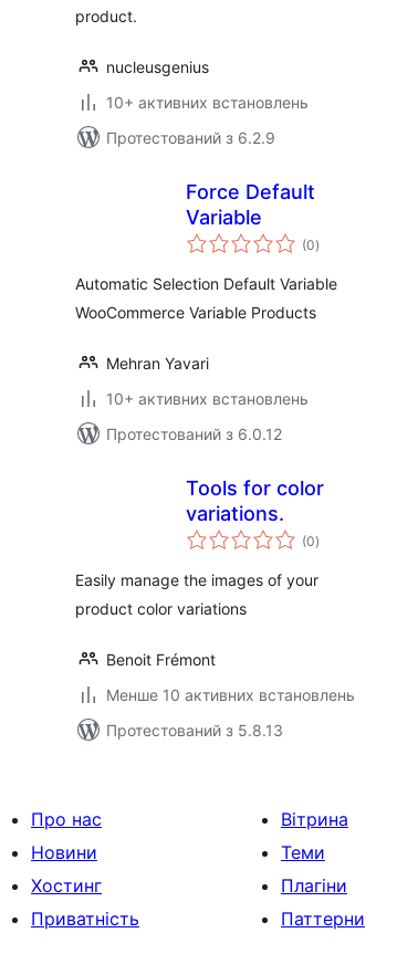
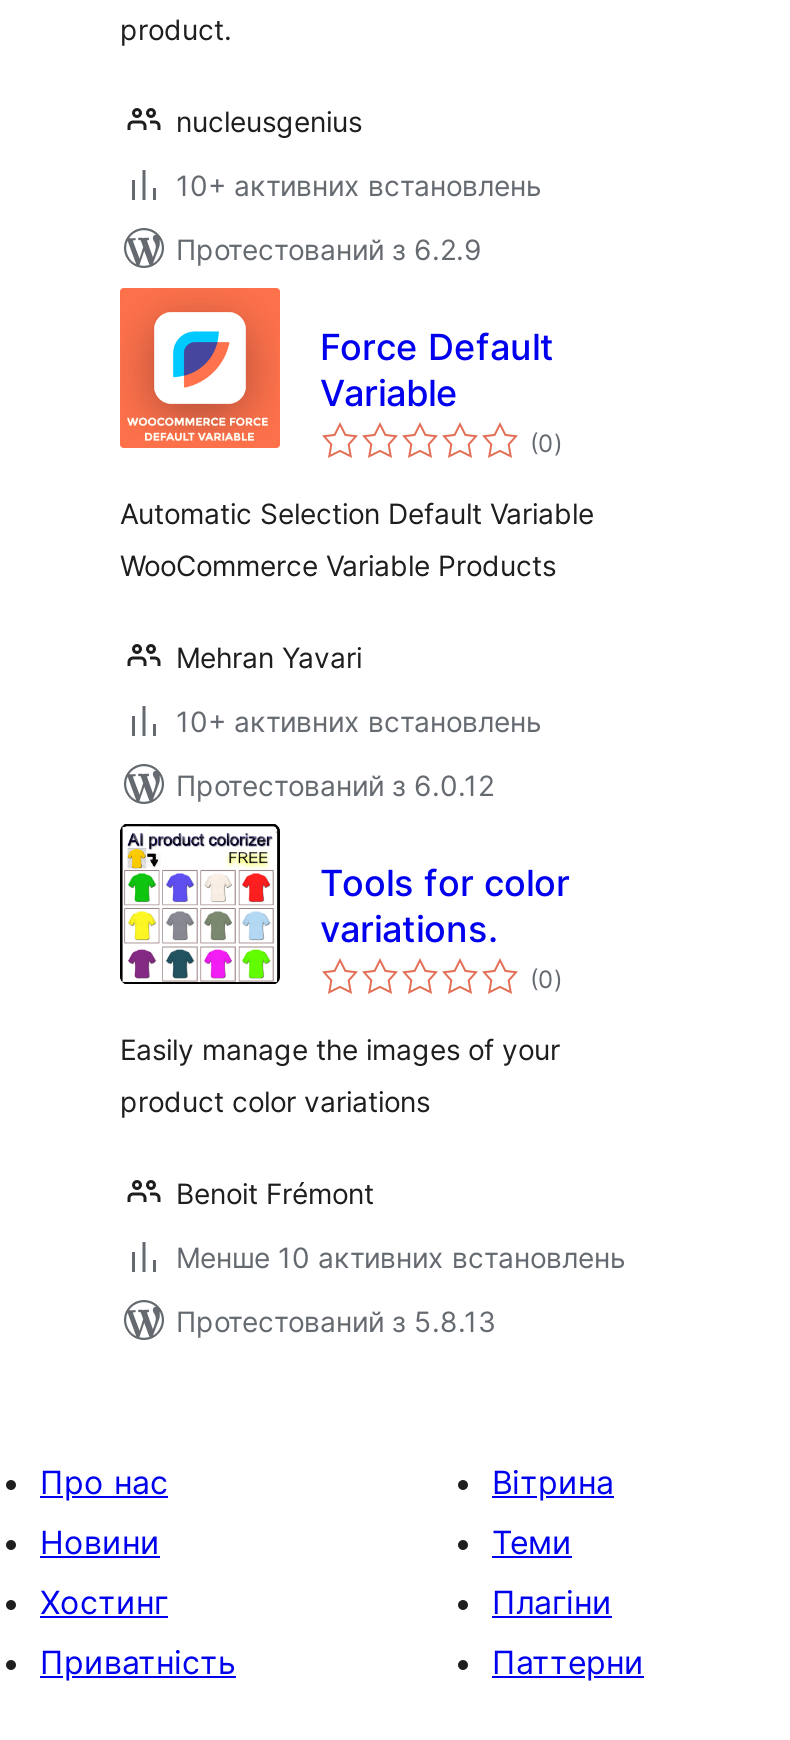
none -> [118,286,282,450] [image]
none -> [118,822,282,986] [image]

